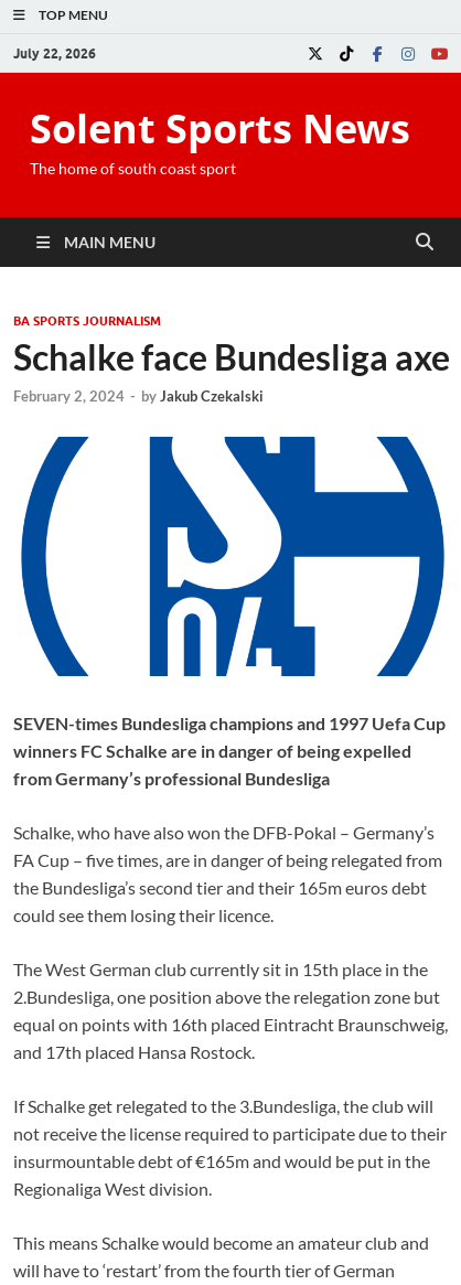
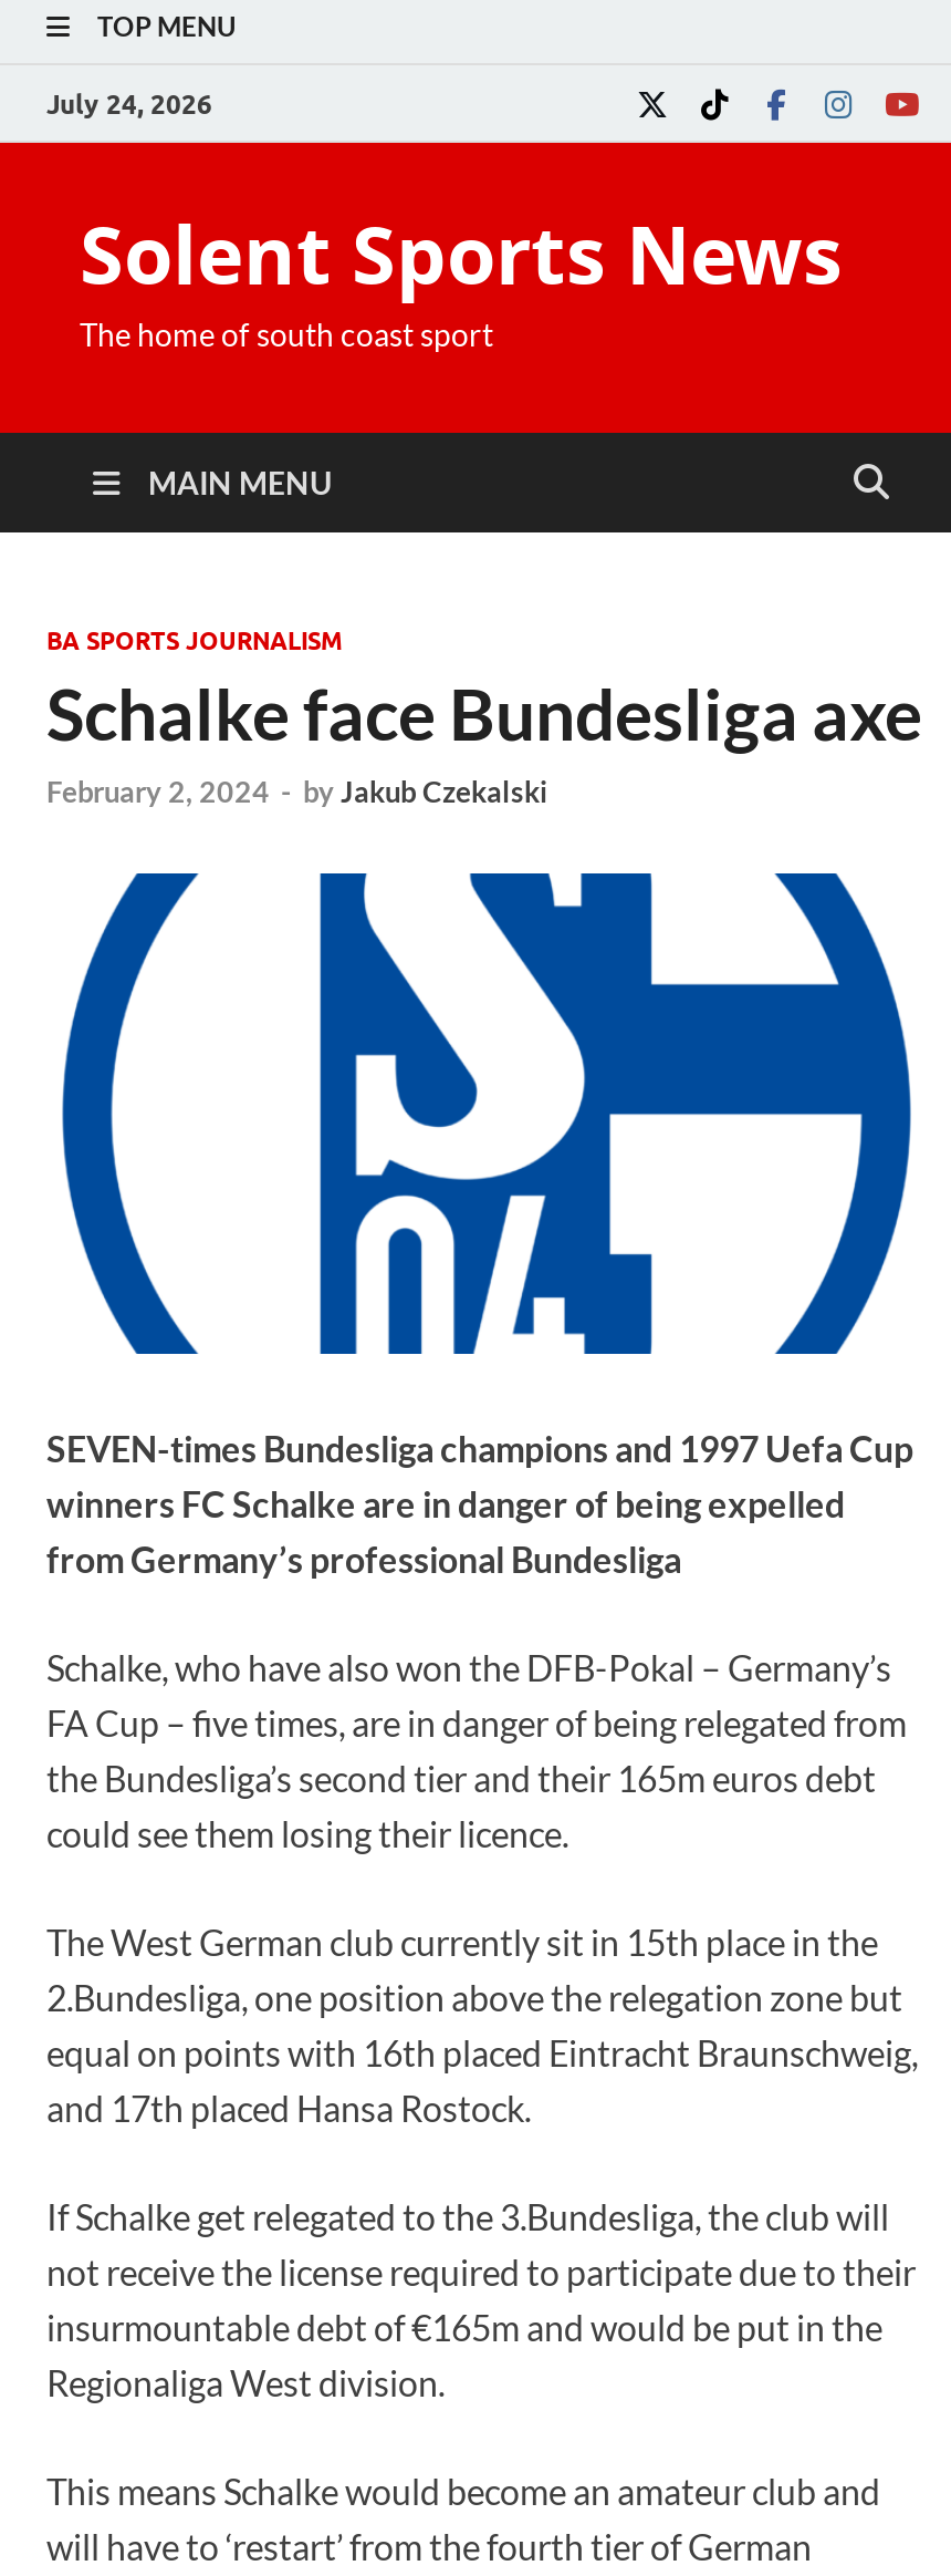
[13,45,96,61] July 22, 2026 -> [46,86,212,120] July 24, 2026

